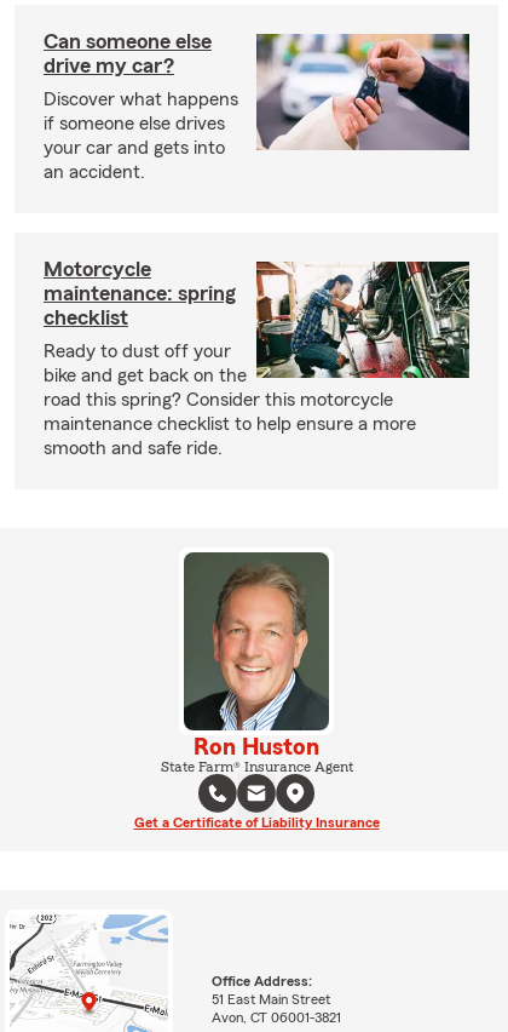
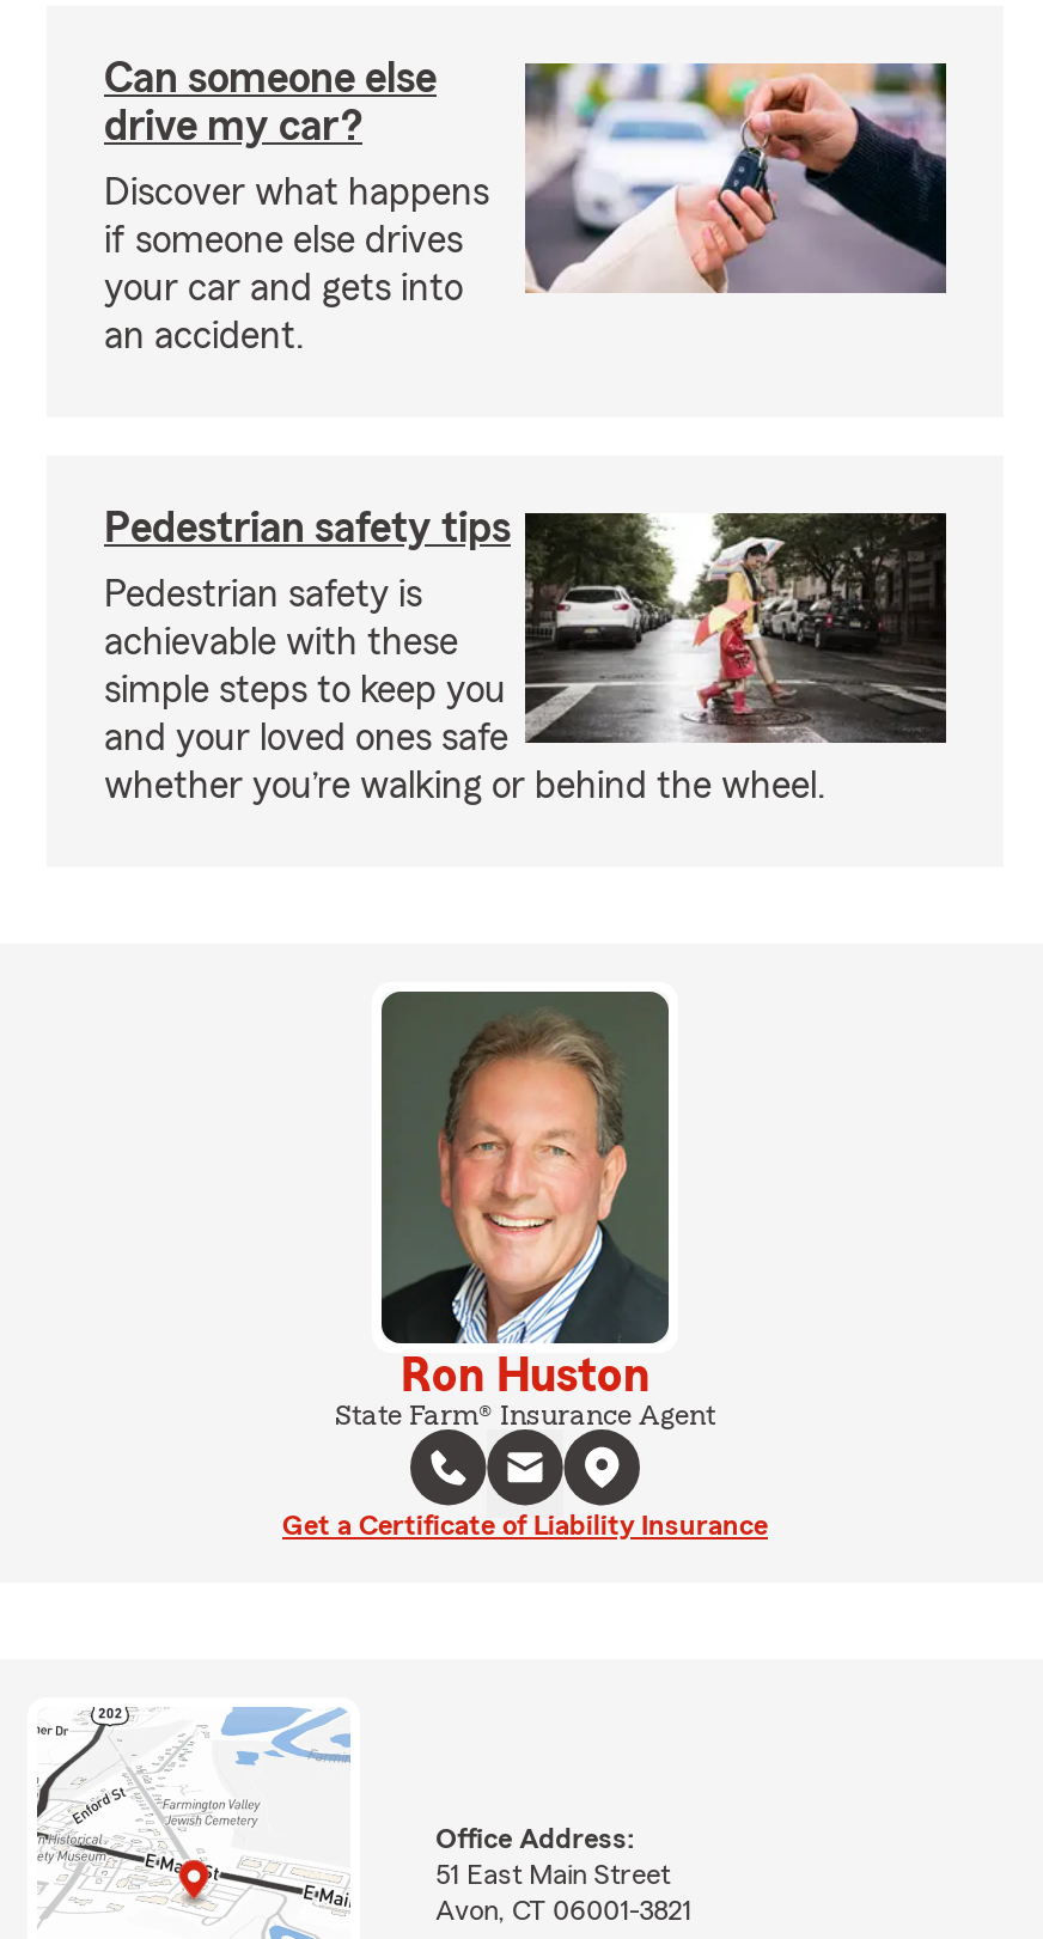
[44,258,236,328] Motorcycle | maintenance: spring | checklist -> [104,506,511,549] Pedestrian safety tips
[44,260,471,458] [image] | Ready to dust off your | bike and get back on the | road this spring? Consider this motorcycle | maintenance checklist to help ensure a more | smooth and safe ride. -> [104,511,946,805] [image] | Pedestrian safety is | achievable with these | simple steps to keep you | and your loved ones safe | whether you’re walking or behind the wheel.

